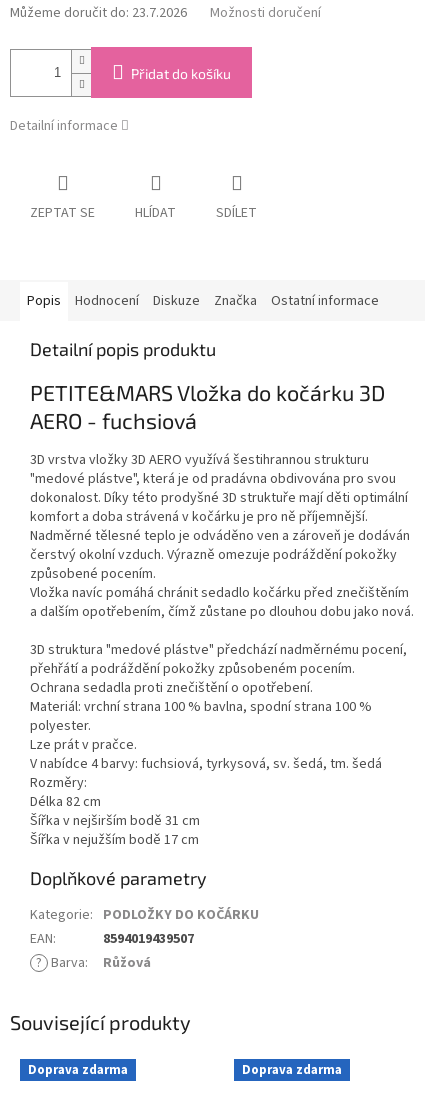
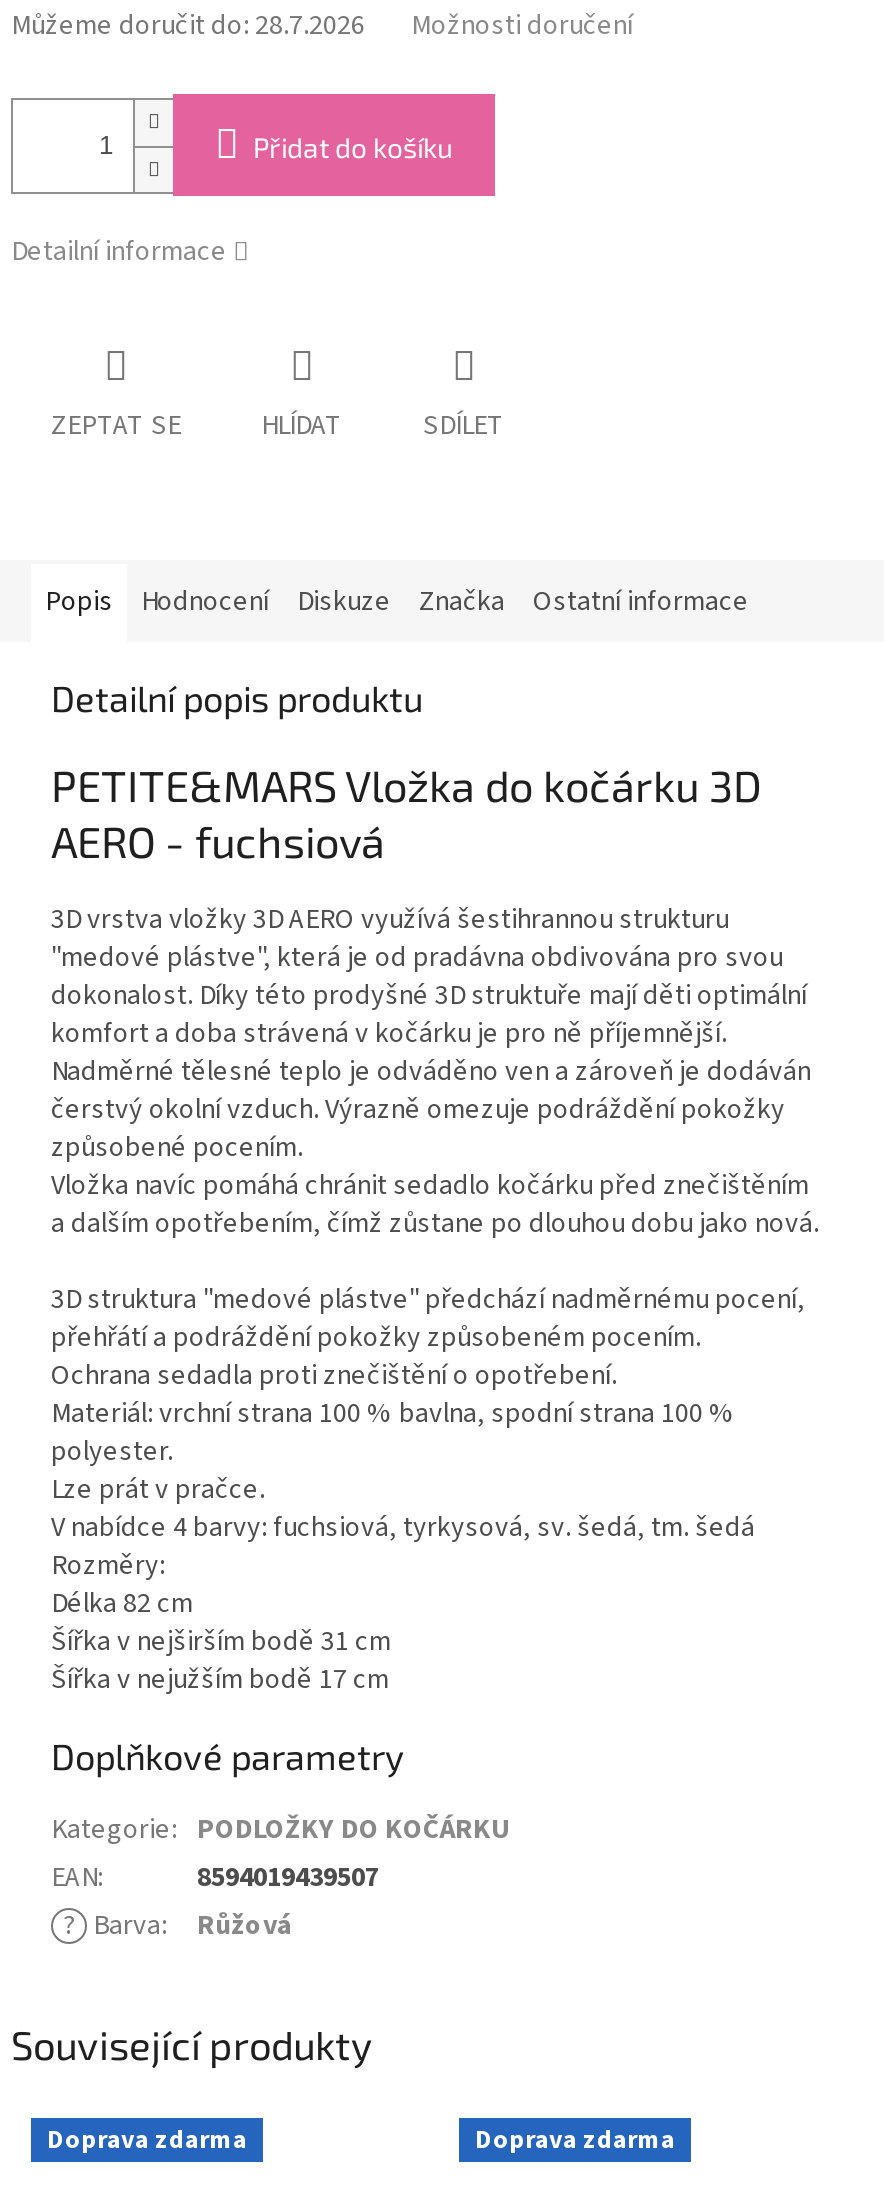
[10,3,187,23] Můžeme doručit do: 23.7.2026 -> [11,7,365,47] Můžeme doručit do: 28.7.2026

